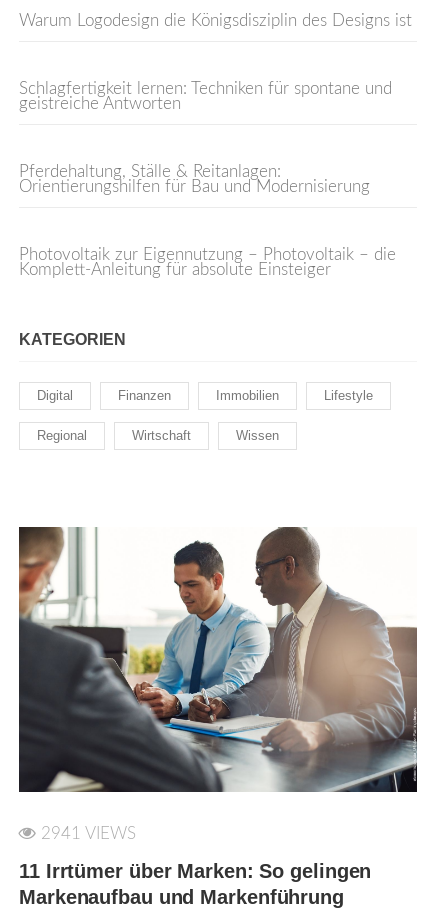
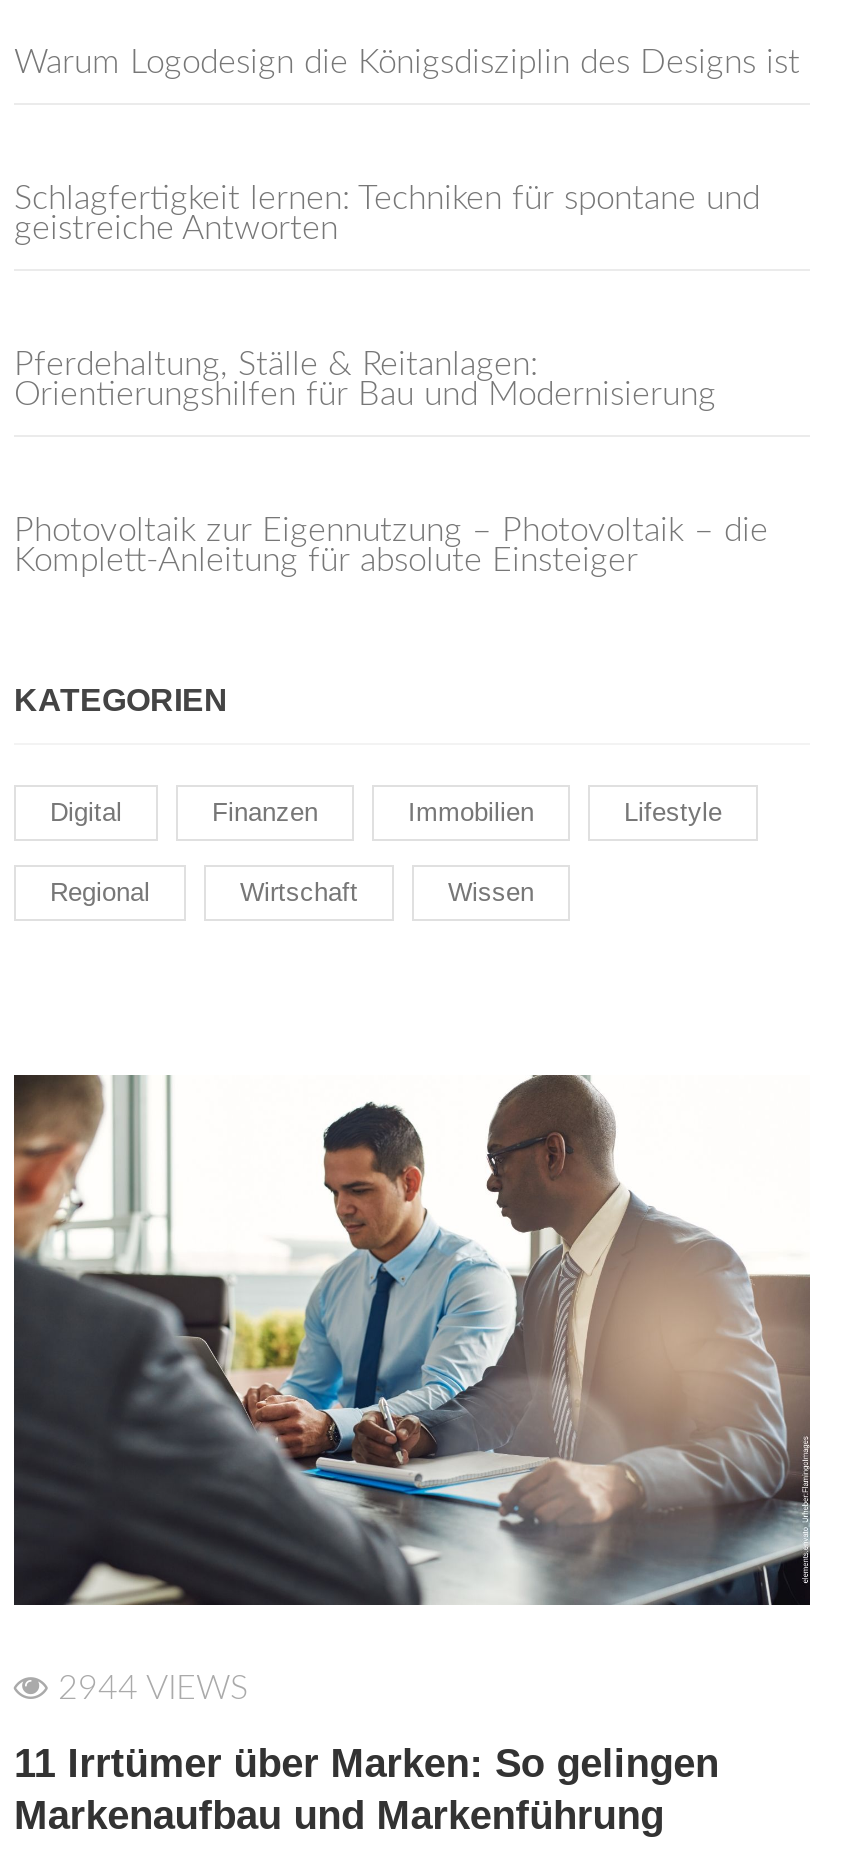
[41,825,136,842] 2941 VIEWS -> [58,1671,248,1705] 2944 VIEWS

